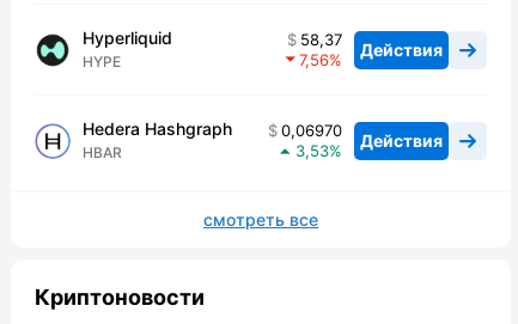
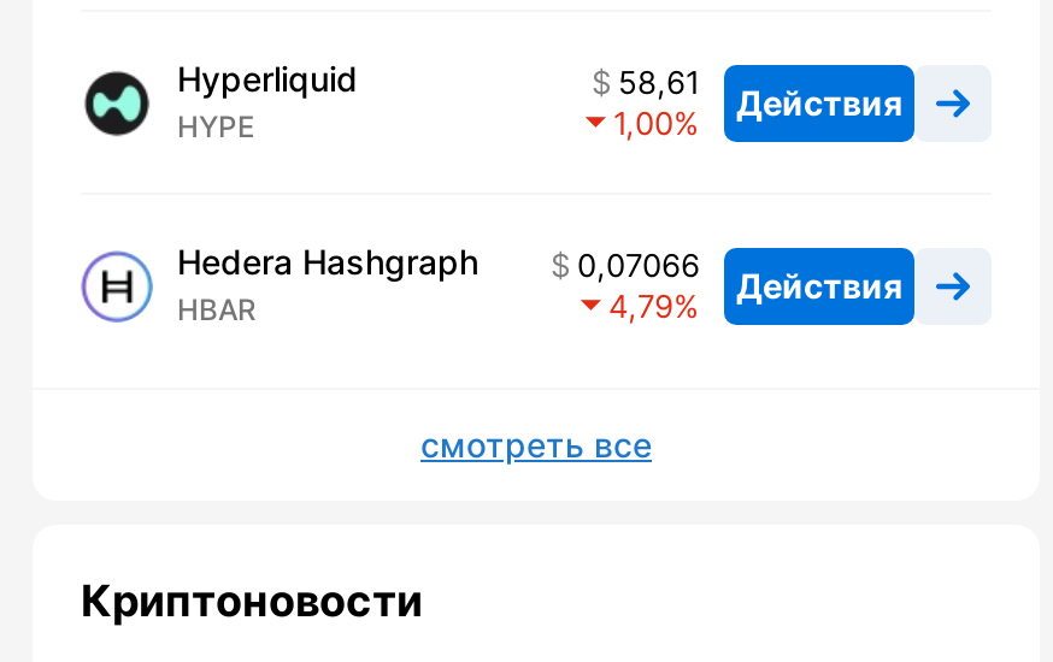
[300,30,443,60] 58,37 Действия -> [618,64,902,123] 58,61 Действия
[299,51,329,70] 7,56 -> [613,104,673,143] 1,00
[281,121,443,151] 0,06970 Действия -> [577,247,902,305] 0,07066 Действия
[295,142,329,161] 3,53 -> [608,287,673,326] 4,79

